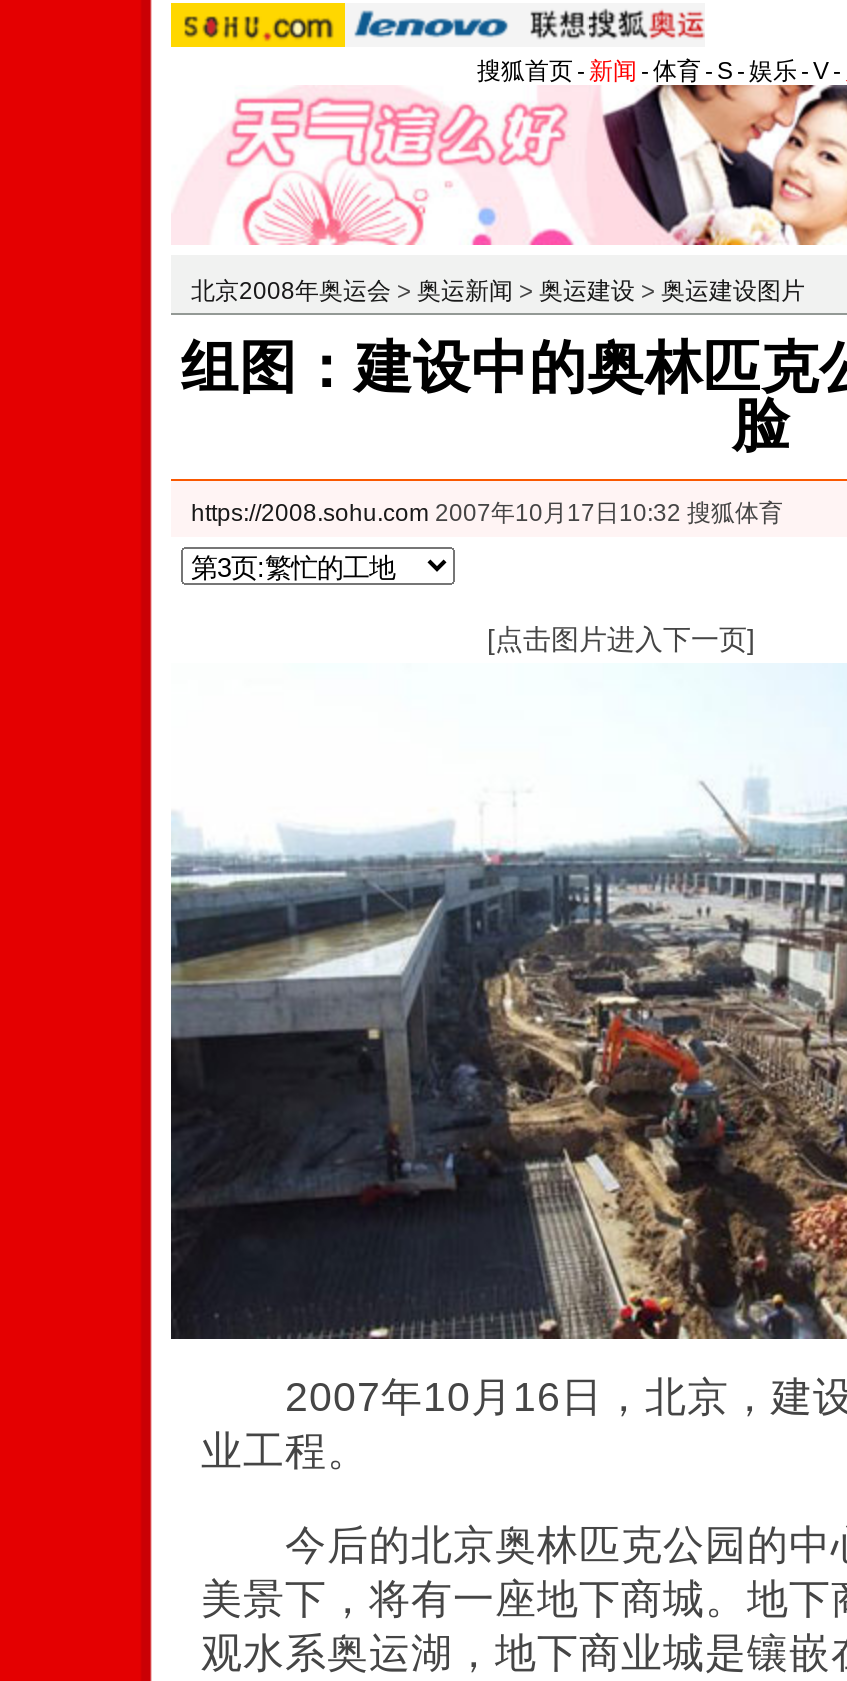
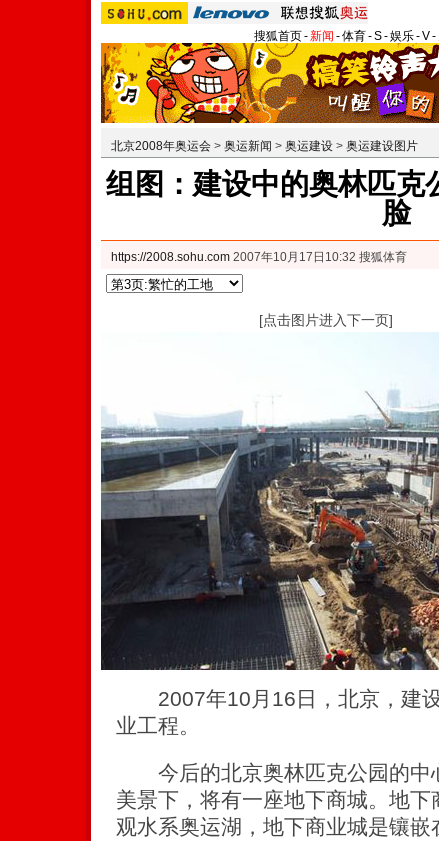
[171,85,841,247] [image] -> [100,42,436,124] [image]

